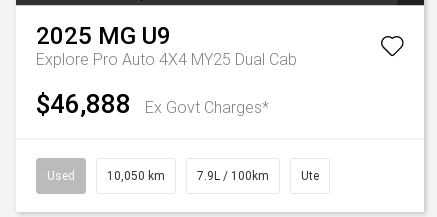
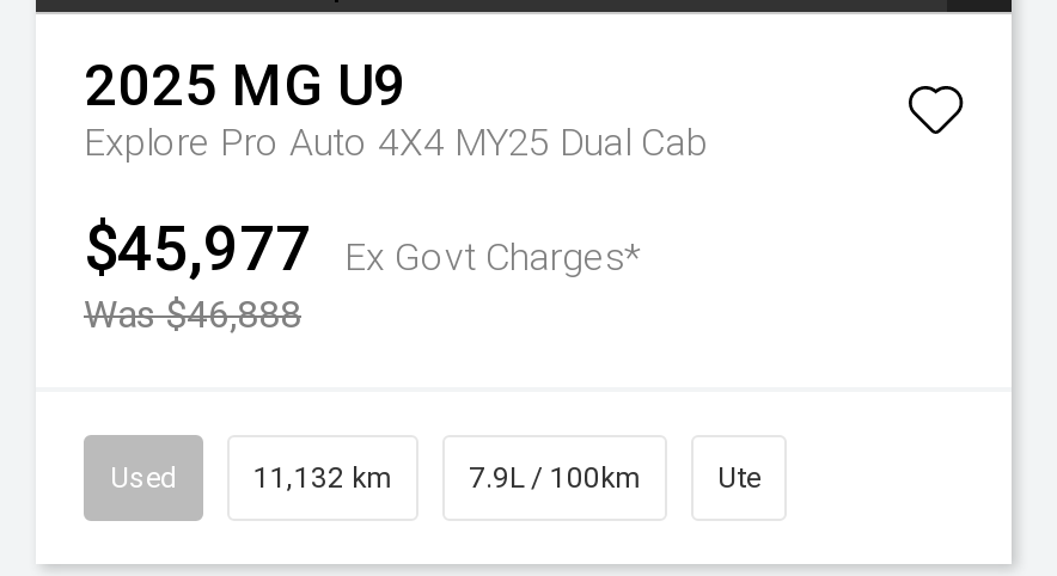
[36,89,269,119] $46,888 Ex Govt Charges* -> [84,213,641,284] $45,977 Ex Govt Charges*
none -> [84,292,301,337] Was $46,888
[107,169,165,183] 10,050 km -> [253,461,392,495] 11,132 km

